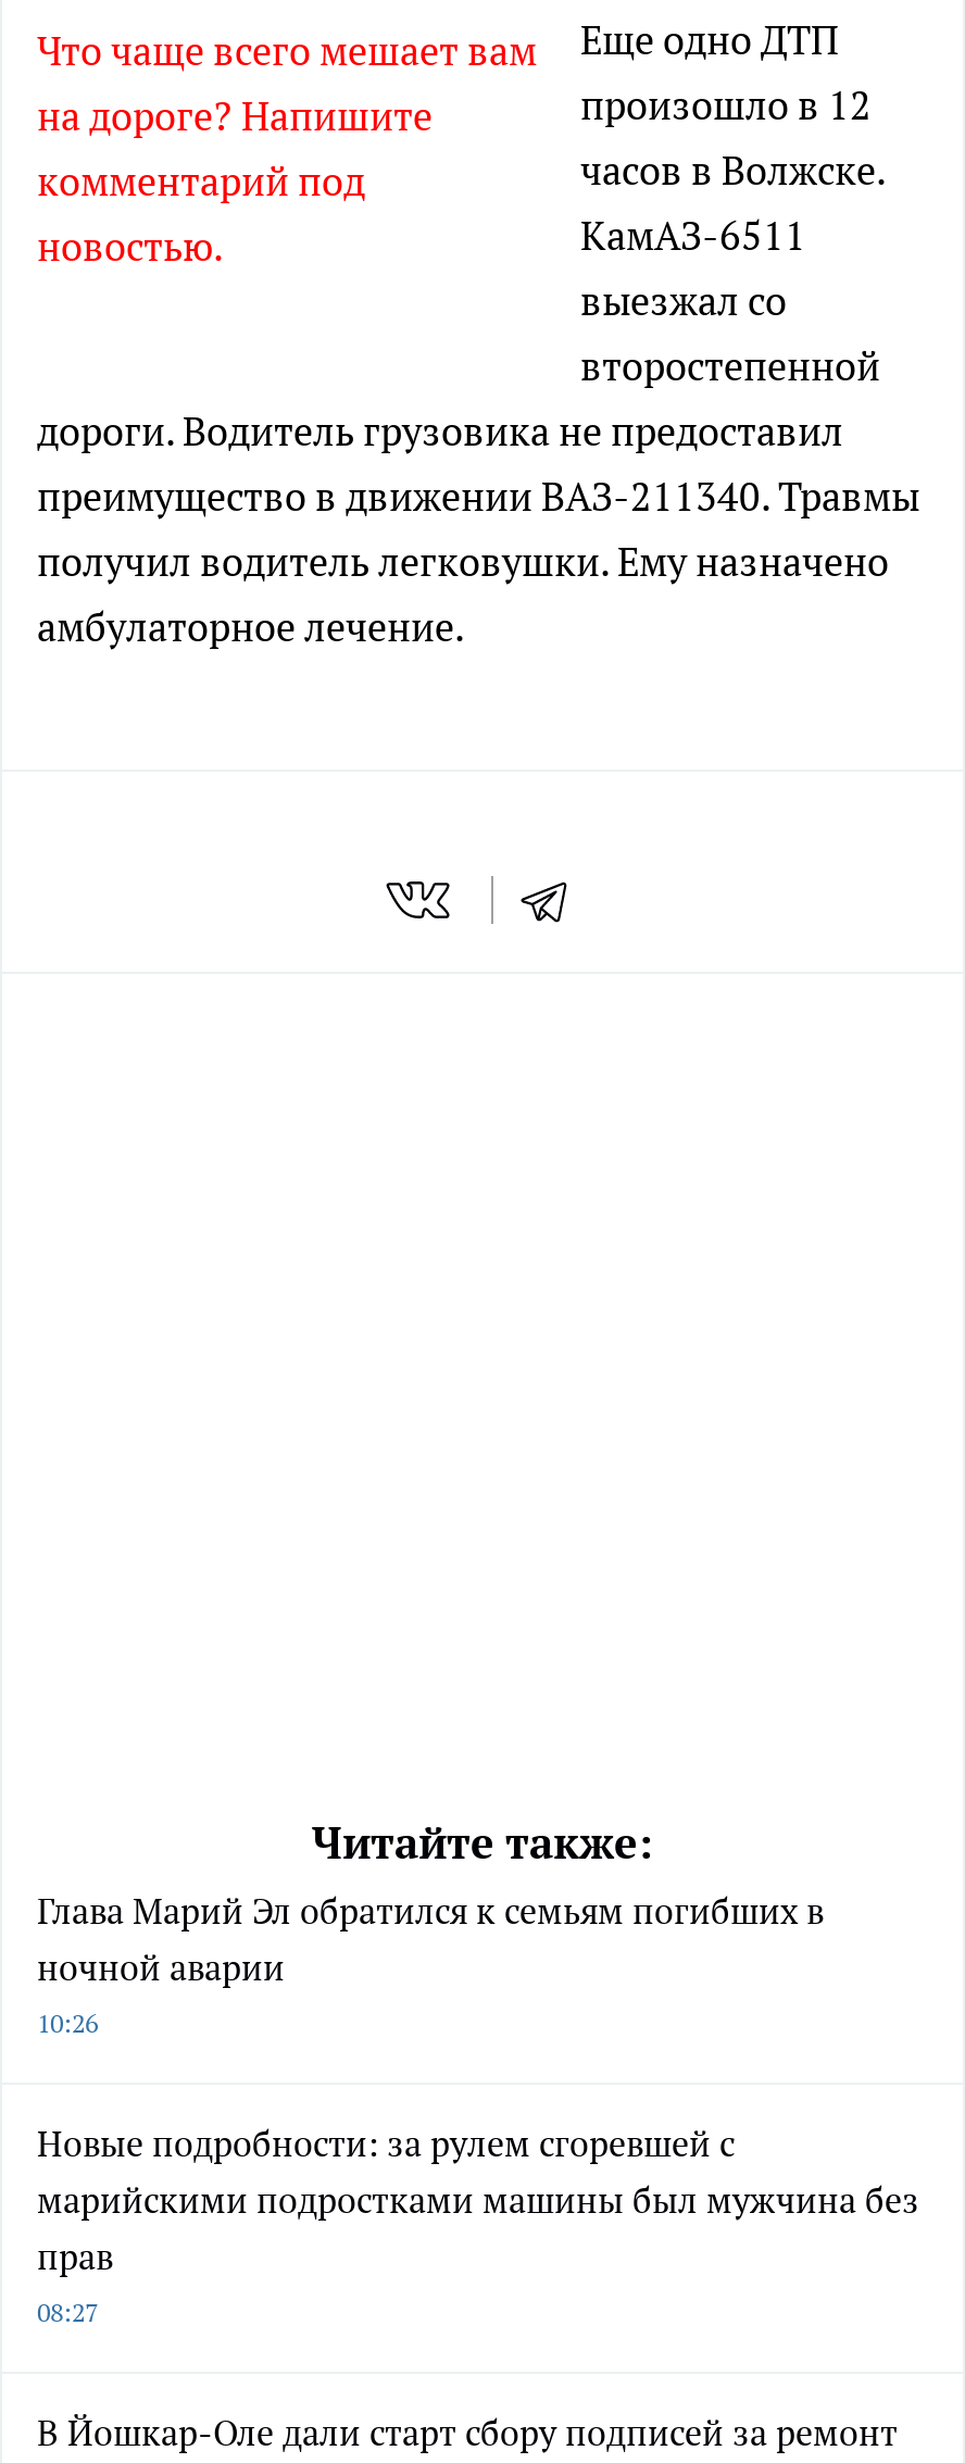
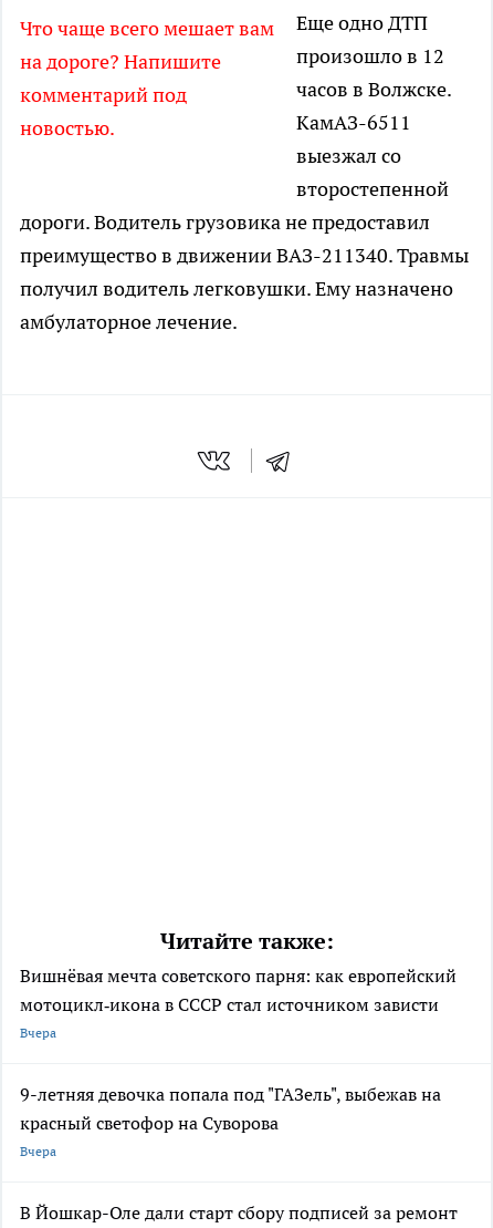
[37,1888,824,2038] Глава Марий Эл обратился к семьям погибших в | ночной аварии | 10:26 -> [20,964,457,1041] Вишнёвая мечта советского парня: как европейский | мотоцикл‑икона в СССР стал источником зависти | Вчера
[37,2121,919,2328] Новые подробности: за рулем сгоревшей с | марийскими подростками машины был мужчина без | прав | 08:27 -> [20,1083,441,1159] 9-летняя девочка попала под "ГАЗель", выбежав на | красный светофор на Суворова | Вчера

